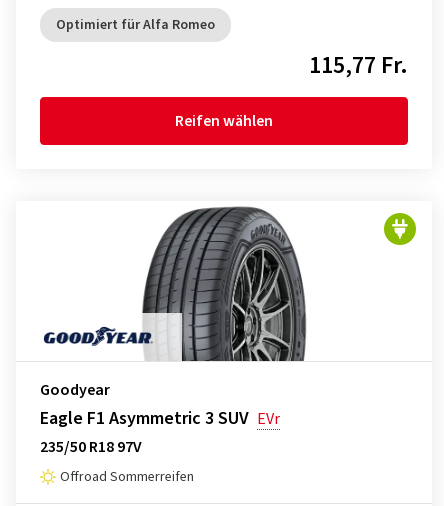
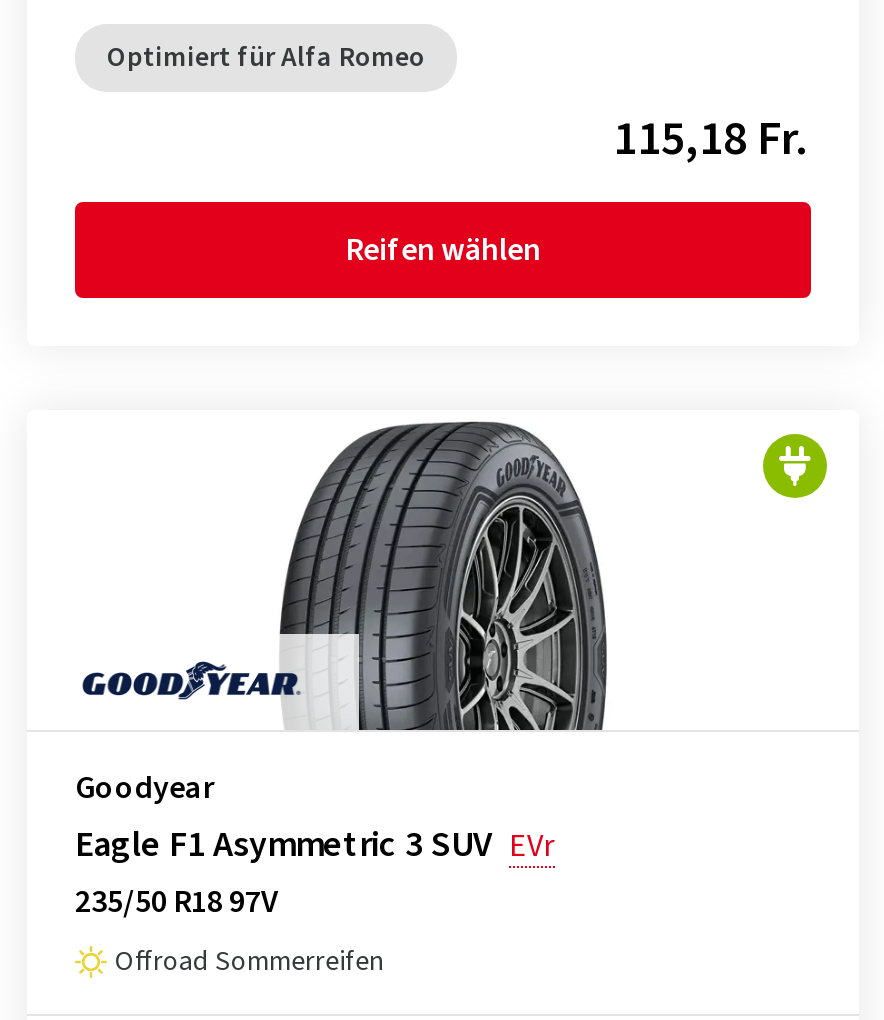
[309,48,408,83] 115,77 Fr. -> [613,104,811,174] 115,18 Fr.

